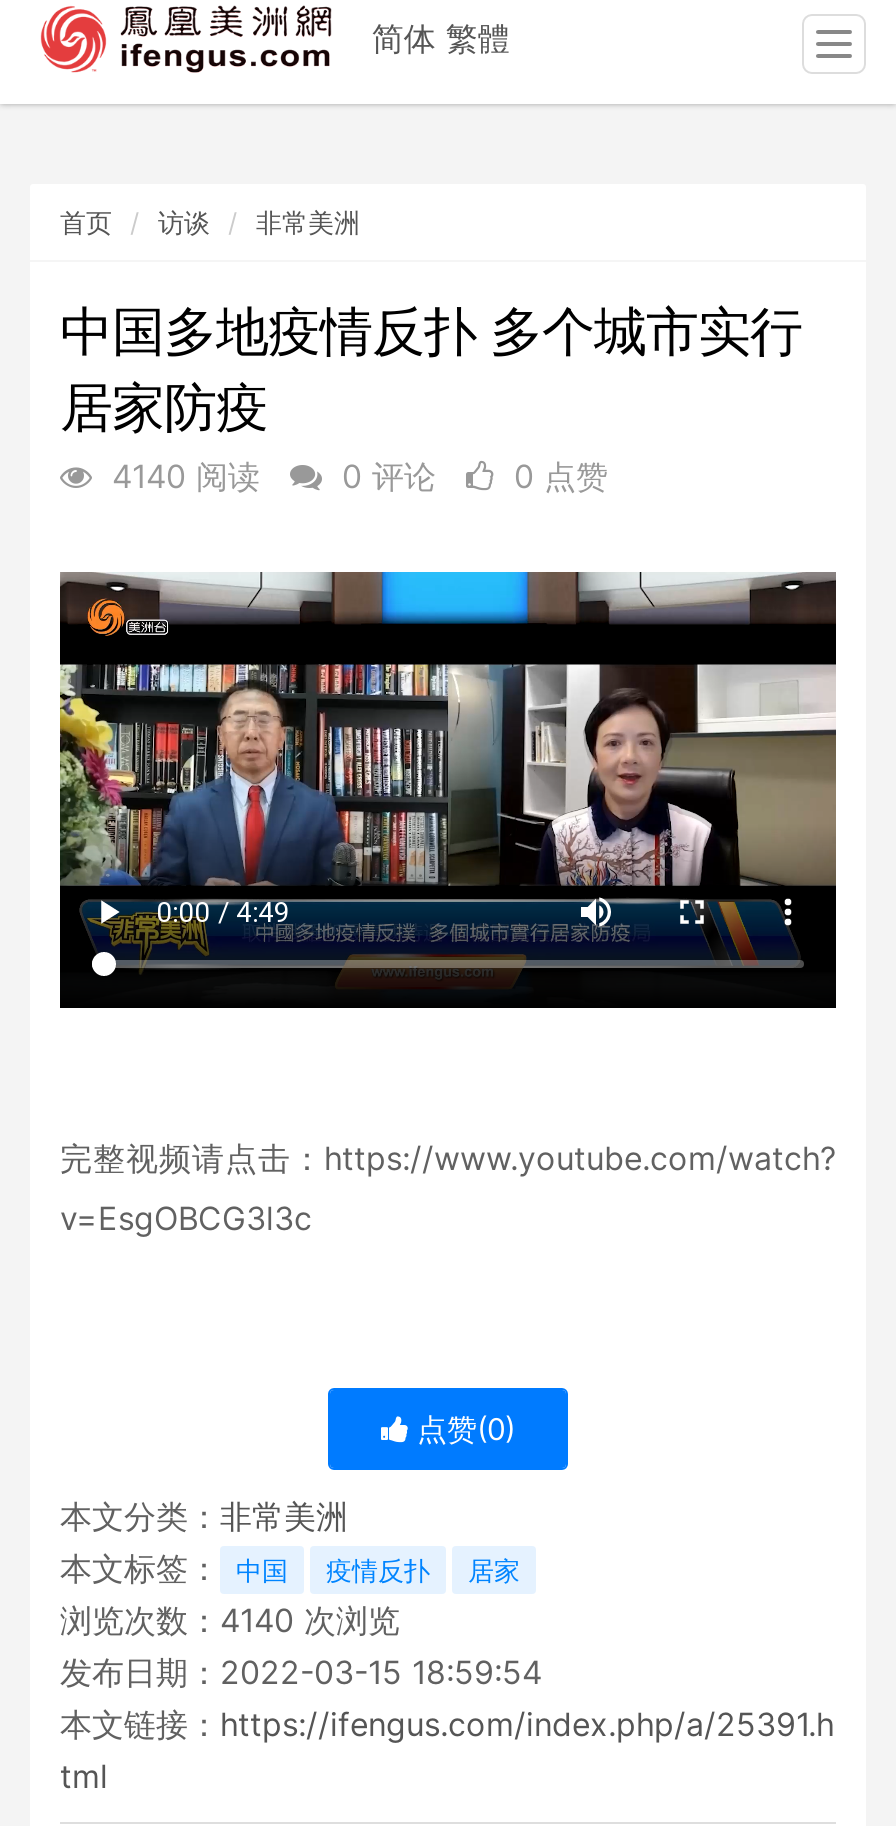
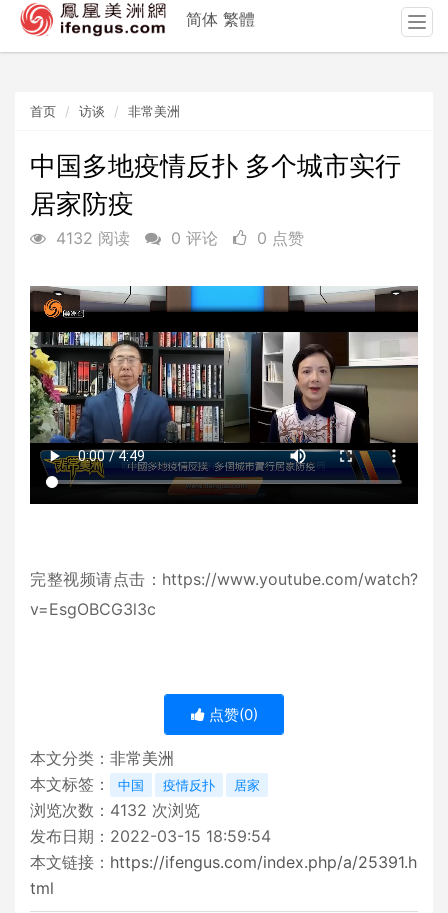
[102,456,608,496] 4140 阅读 0 评论 0 点赞 -> [51,228,304,248] 4132 阅读 0 评论 0 点赞
[60,1600,400,1640] 浏览次数：4140次浏览 -> [30,800,200,820] 浏览次数：4132次浏览

